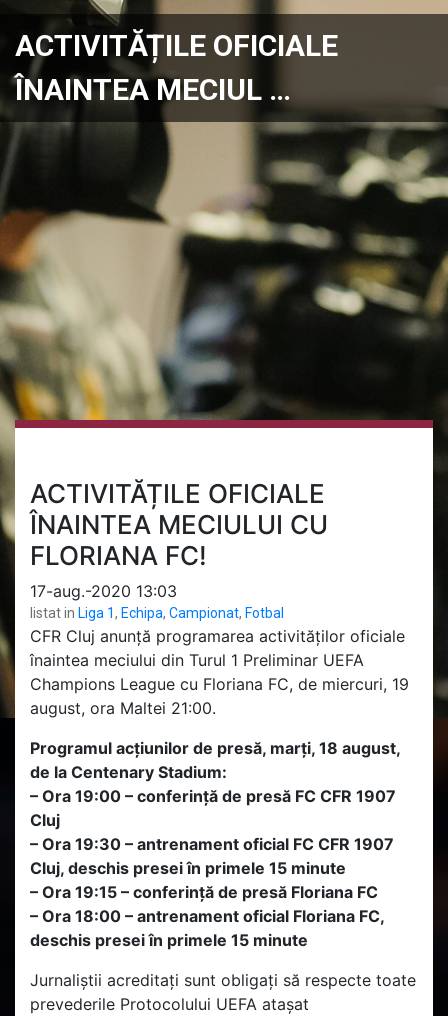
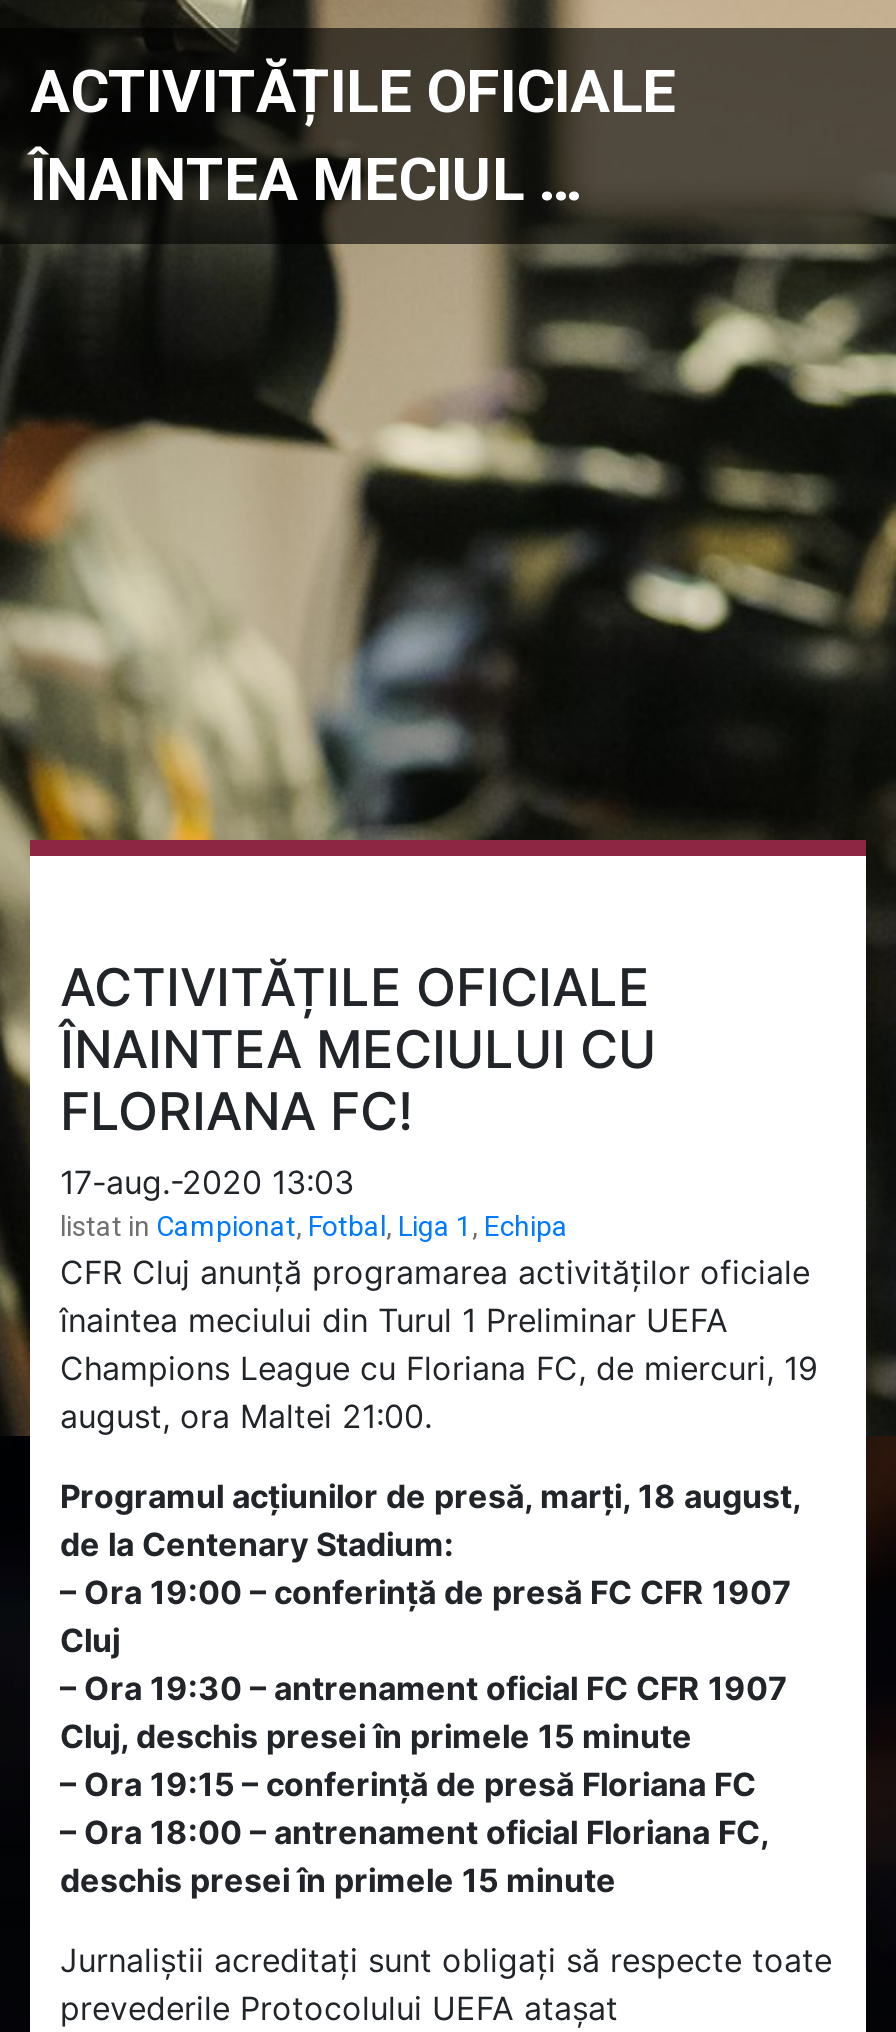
[30,605,284,621] listat in Liga 1, Echipa, Campionat, Fotbal -> [60,1210,568,1242] listat in Campionat, Fotbal, Liga 1, Echipa

